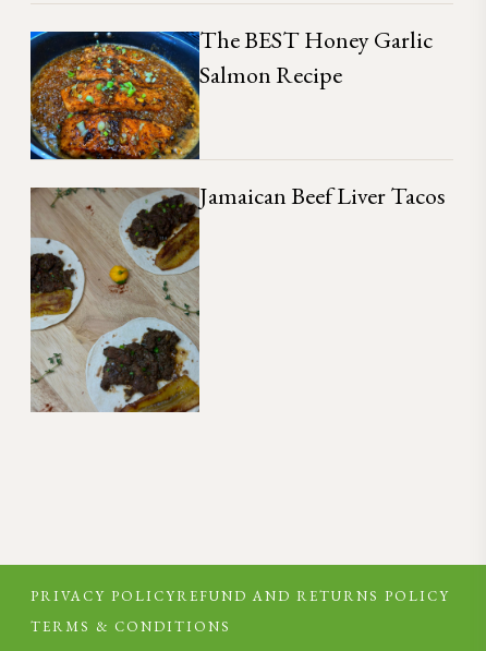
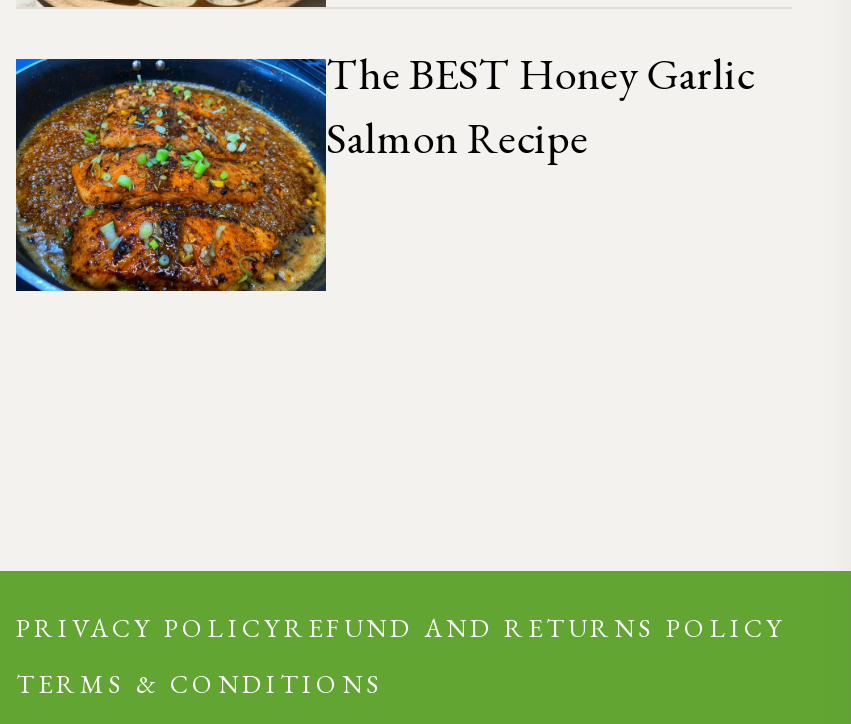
[29,179,446,413] [image] | Jamaican Beef Liver Tacos -> none

